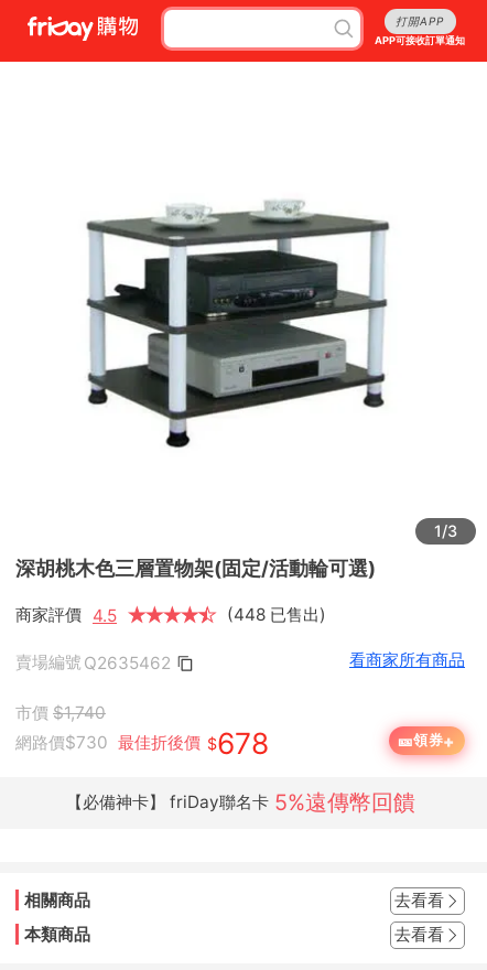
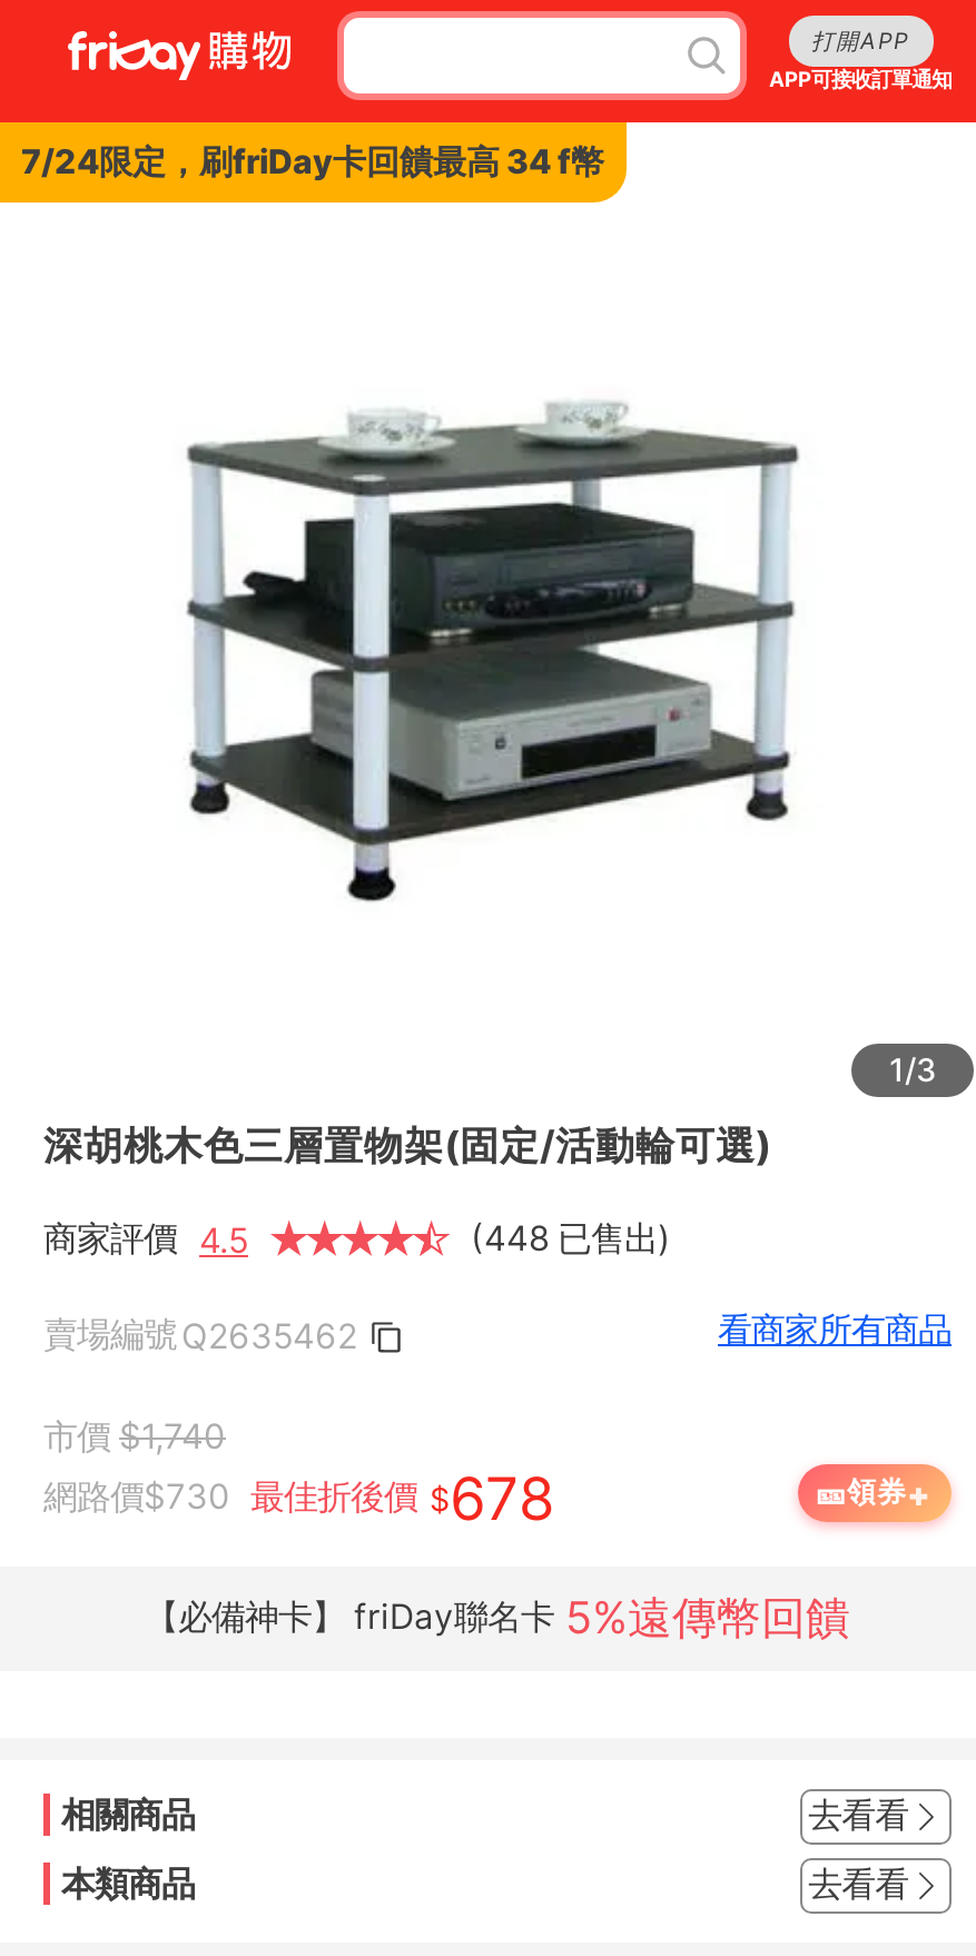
none -> [21,140,604,182] 7/24限定，刷friDay卡回饋最高 34 f幣

